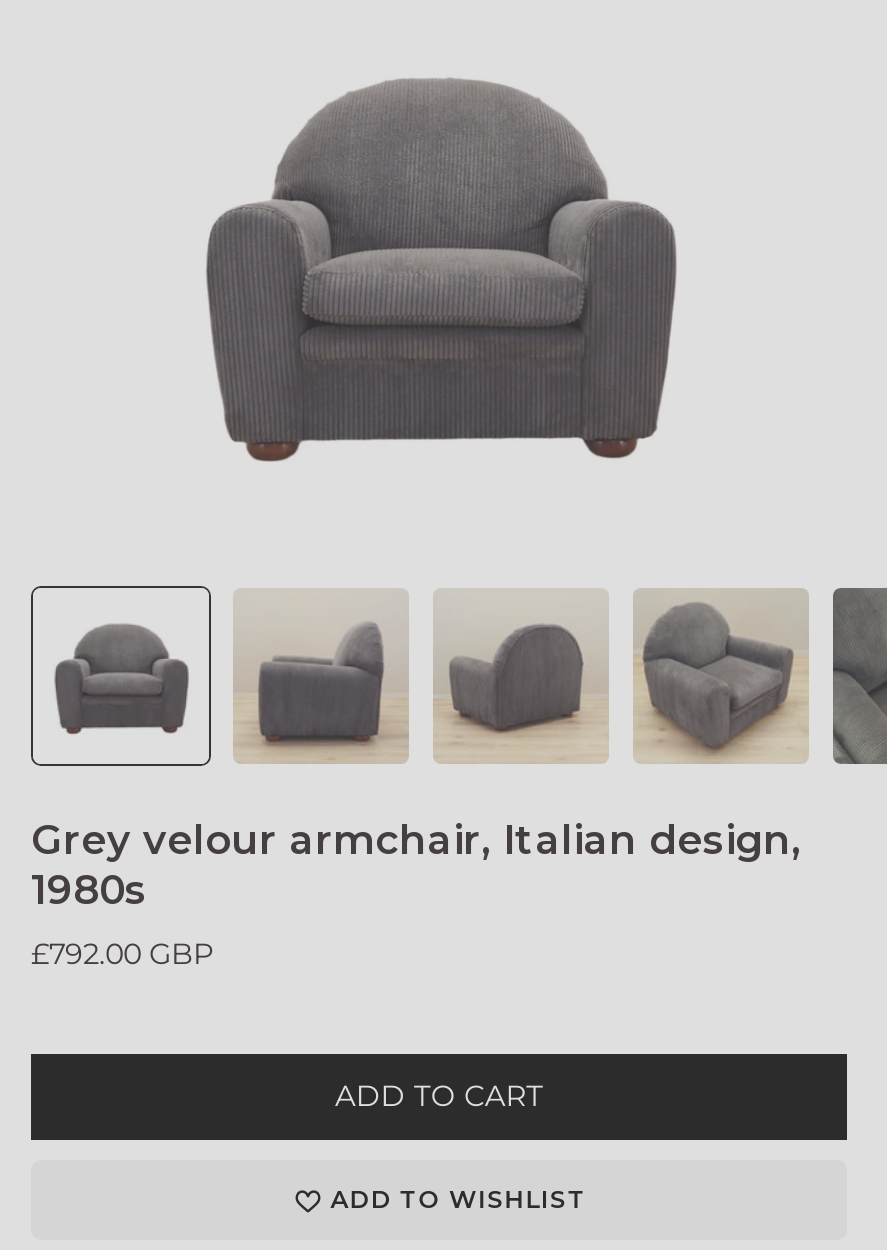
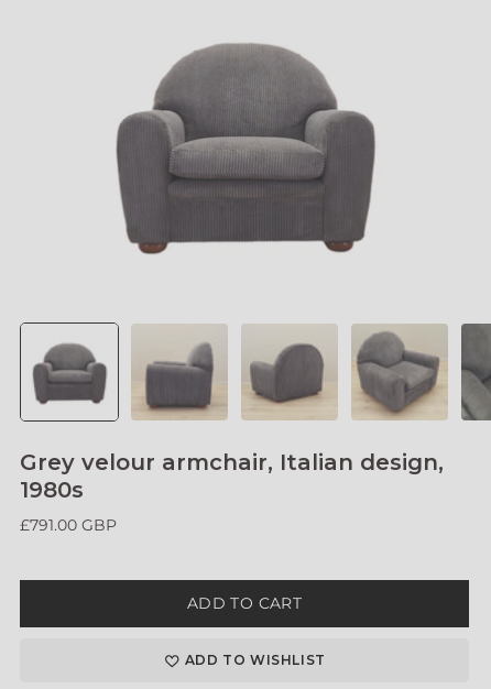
[31,935,213,971] £792.00 GBP -> [20,515,117,534] £791.00 GBP

